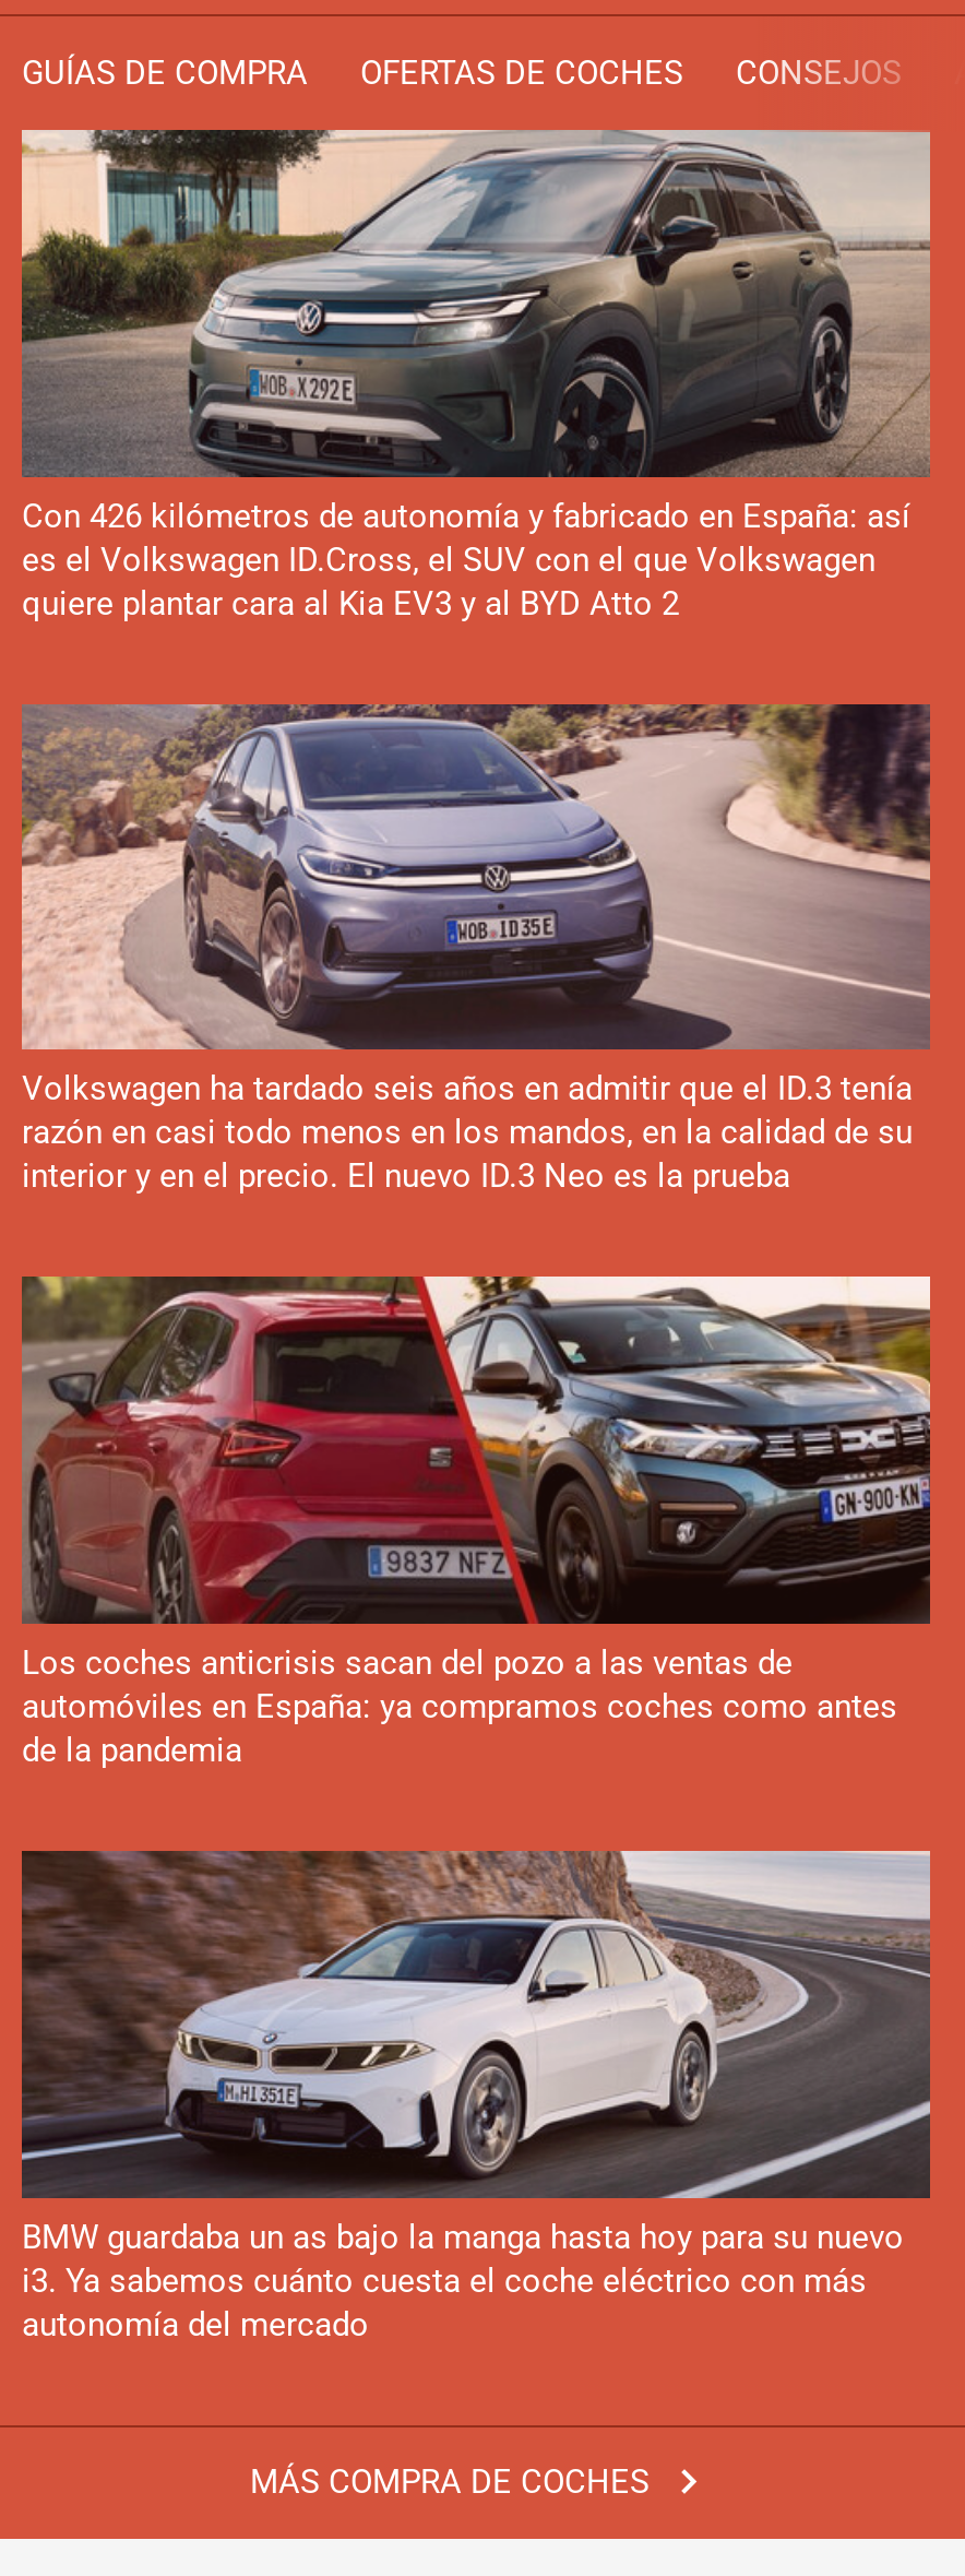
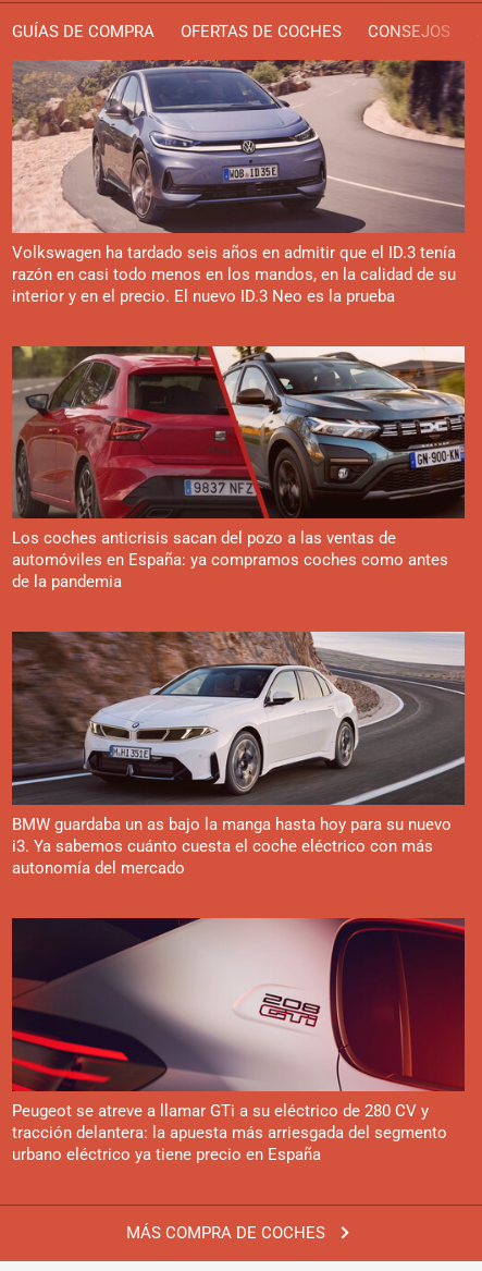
[20,128,932,623] [image] | Con 426 kilómetros de autonomía y fabricado en España: así | es el Volkswagen ID.Cross, el SUV con el que Volkswagen | quiere plantar cara al Kia EV3 y al BYD Atto 2 -> none
moved [17,700,934,2345] -> [10,58,467,878]: [image] | Volkswagen ha tardado seis años en admitir que el ID.3 tenía | razón en casi todo menos en los mandos, en la calidad de su | ... | i3. Ya sabemos cuánto cuesta el coche eléctrico con más | autonomía del mercado
none -> [12,917,466,1164] [image] | Peugeot se atreve a llamar GTi a su eléctrico de 280 CV y | tracción delantera: la apuesta más arriesgada del segmento | urbano eléctrico ya tiene precio en España

